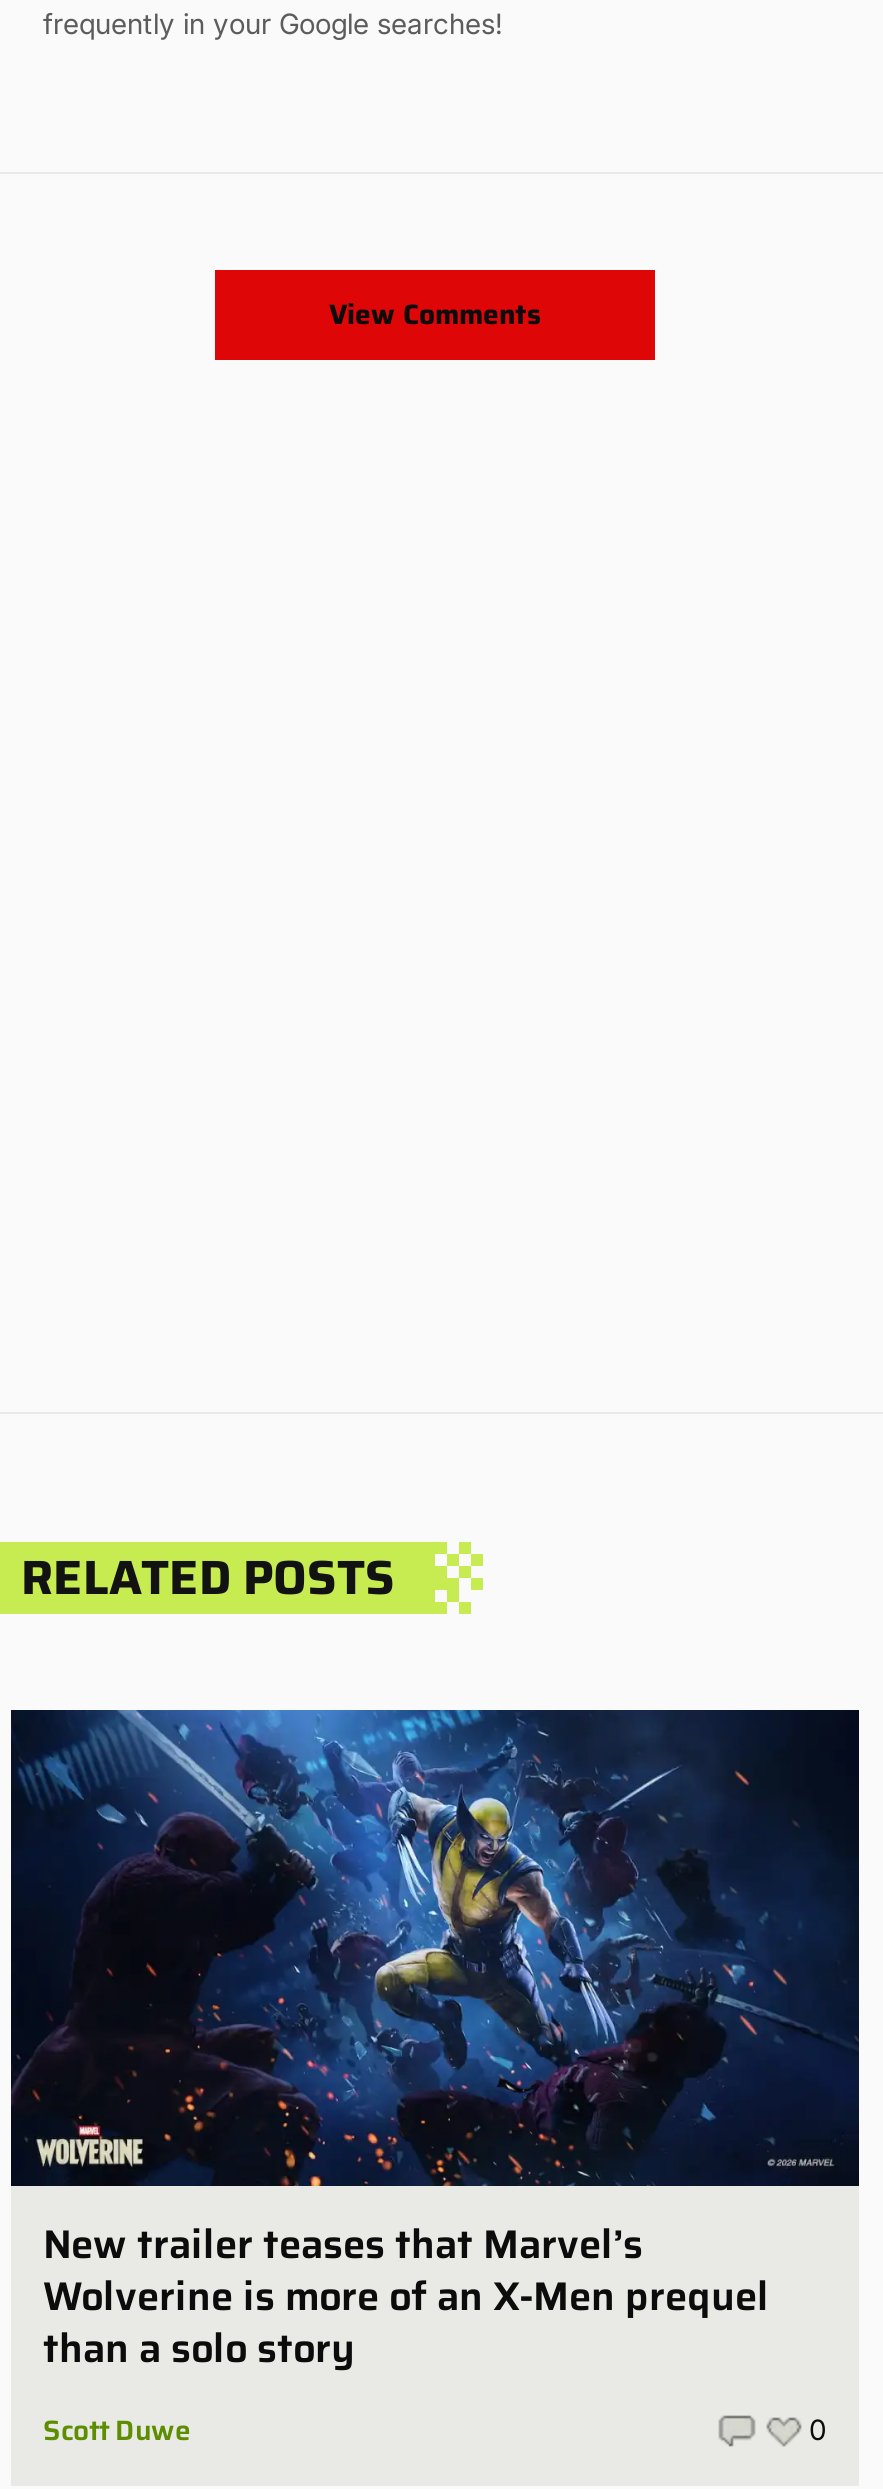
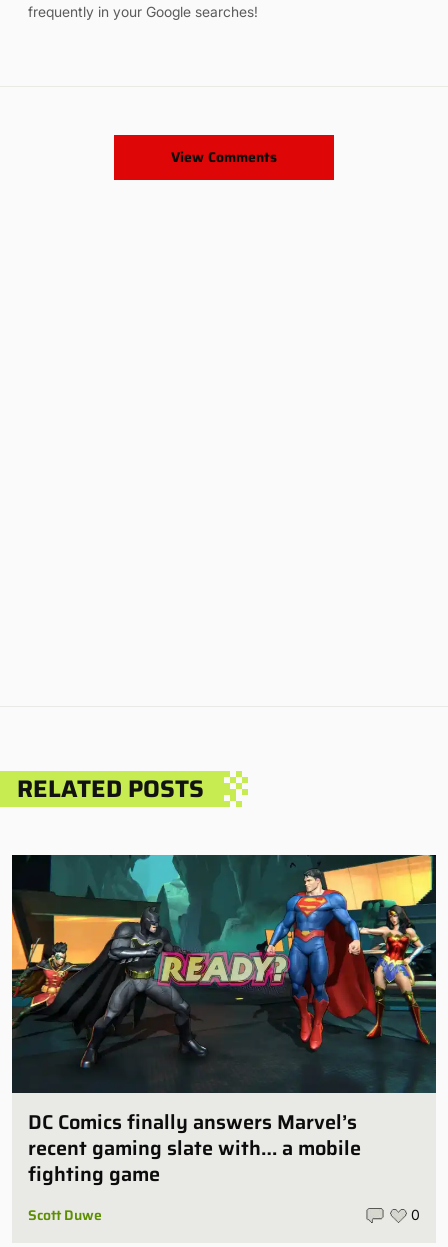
[9,1708,861,2380] [image] | New trailer teases that Marvel’s | Wolverine is more of an X-Men prequel | than a solo story -> [11,854,436,1190] [image] | DC Comics finally answers Marvel’s | recent gaming slate with… a mobile | fighting game

